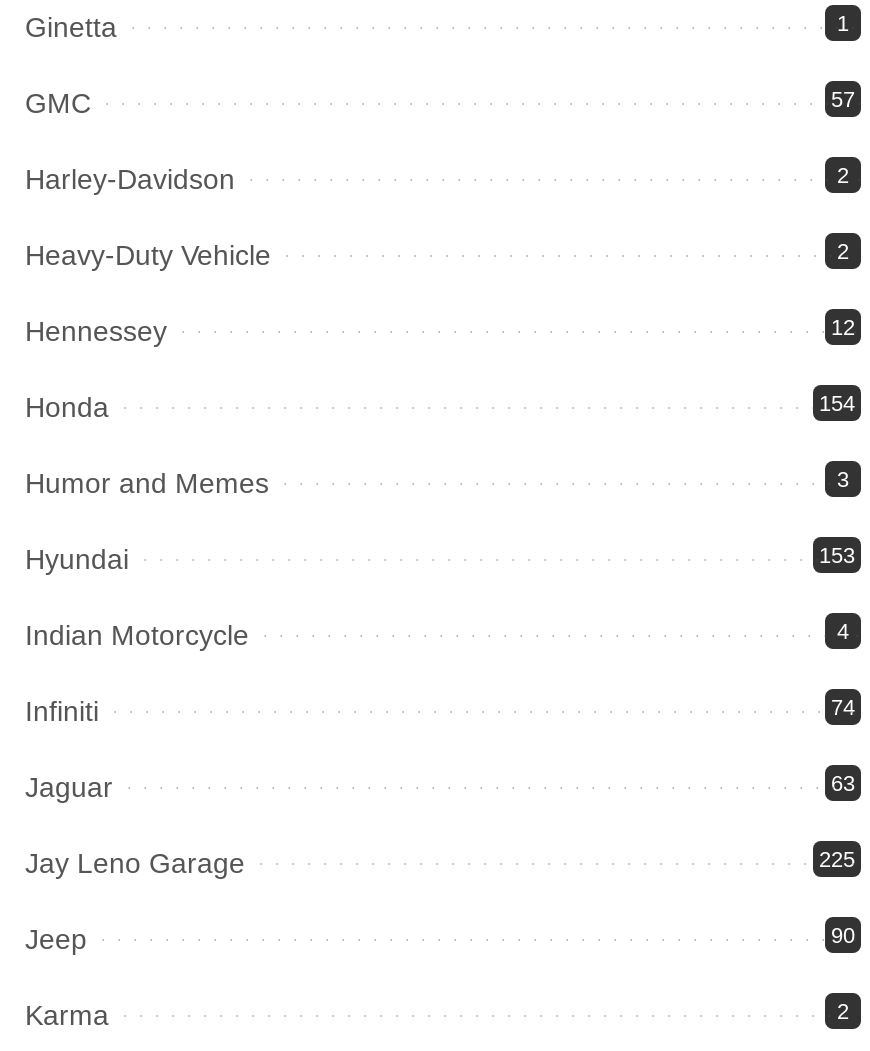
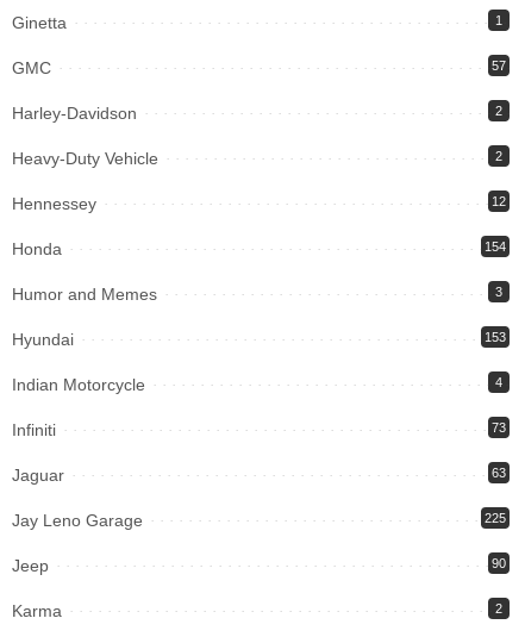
[831,695,855,719] 74 -> [492,420,506,435] 73

